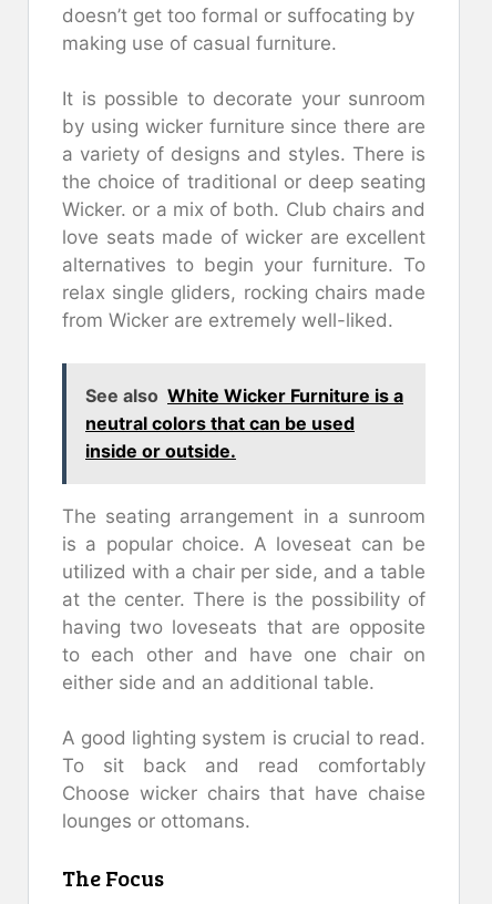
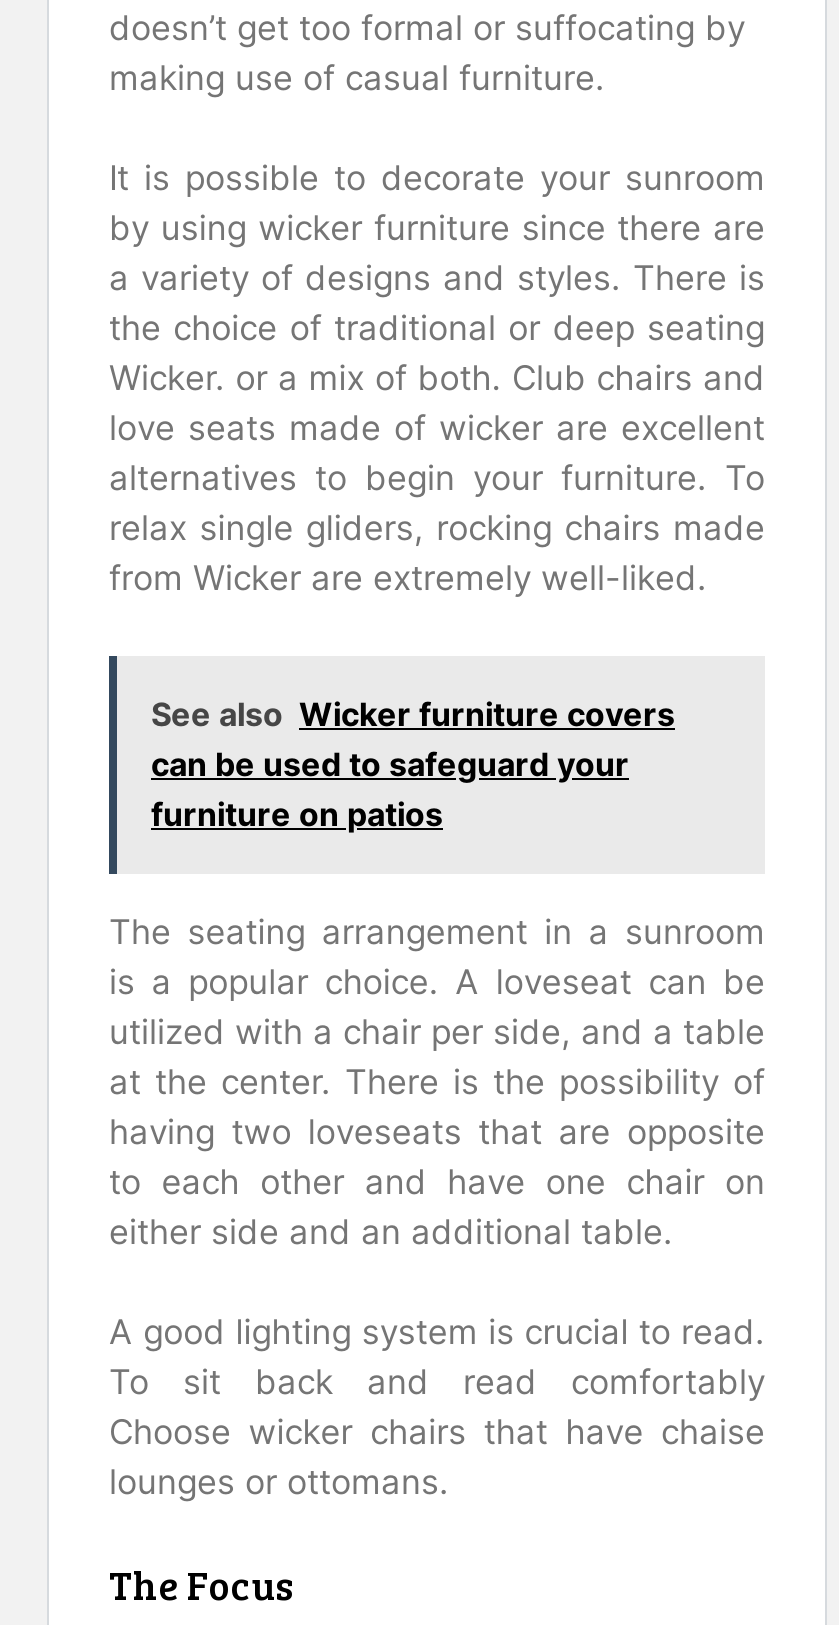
[85,384,403,461] See also White Wicker Furniture is a | neutral colors that can be used | inside or outside. -> [151,693,675,833] See also Wicker furniture covers | can be used to safeguard your | furniture on patios

